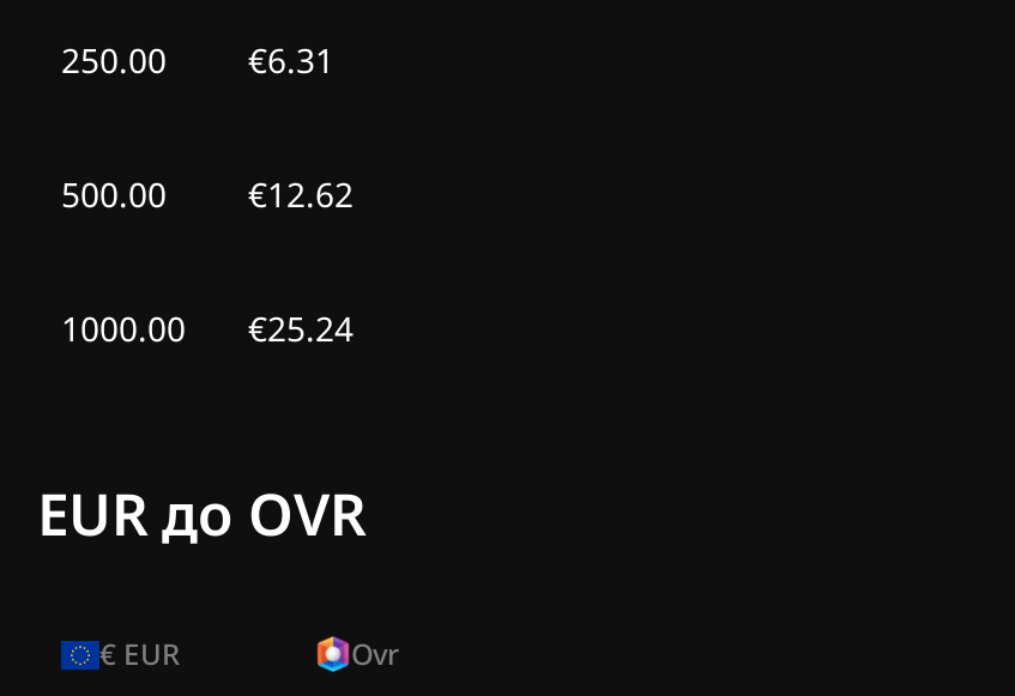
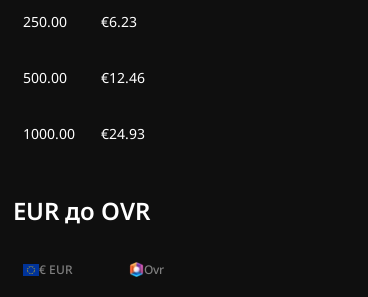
[61,37,334,83] 250.00 €6.31 -> [23,12,137,31] 250.00 €6.23
[61,171,354,217] 500.00 €12.62 -> [23,68,145,87] 500.00 €12.46
[61,305,354,351] 1000.00 €25.24 -> [23,124,145,143] 1000.00 €24.93

